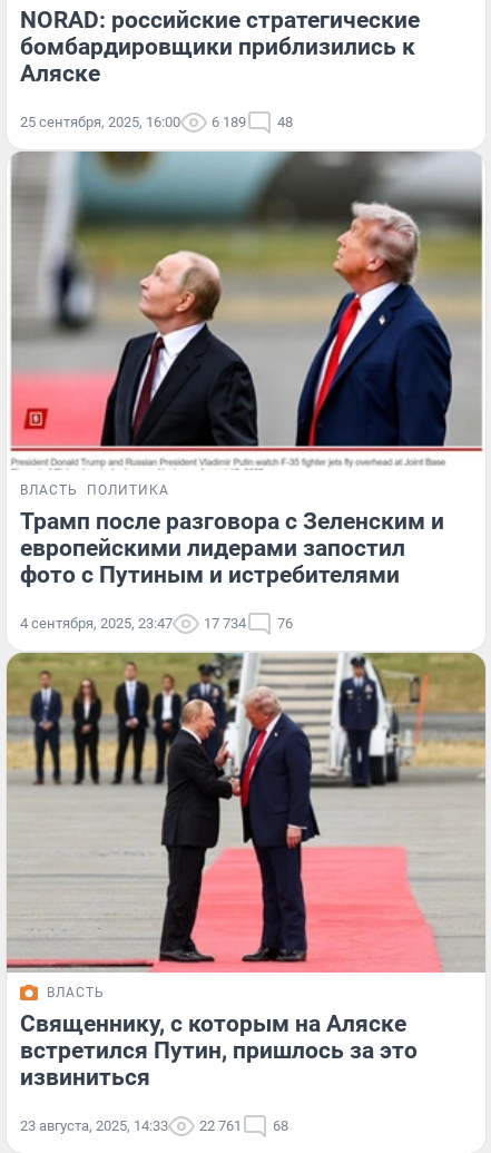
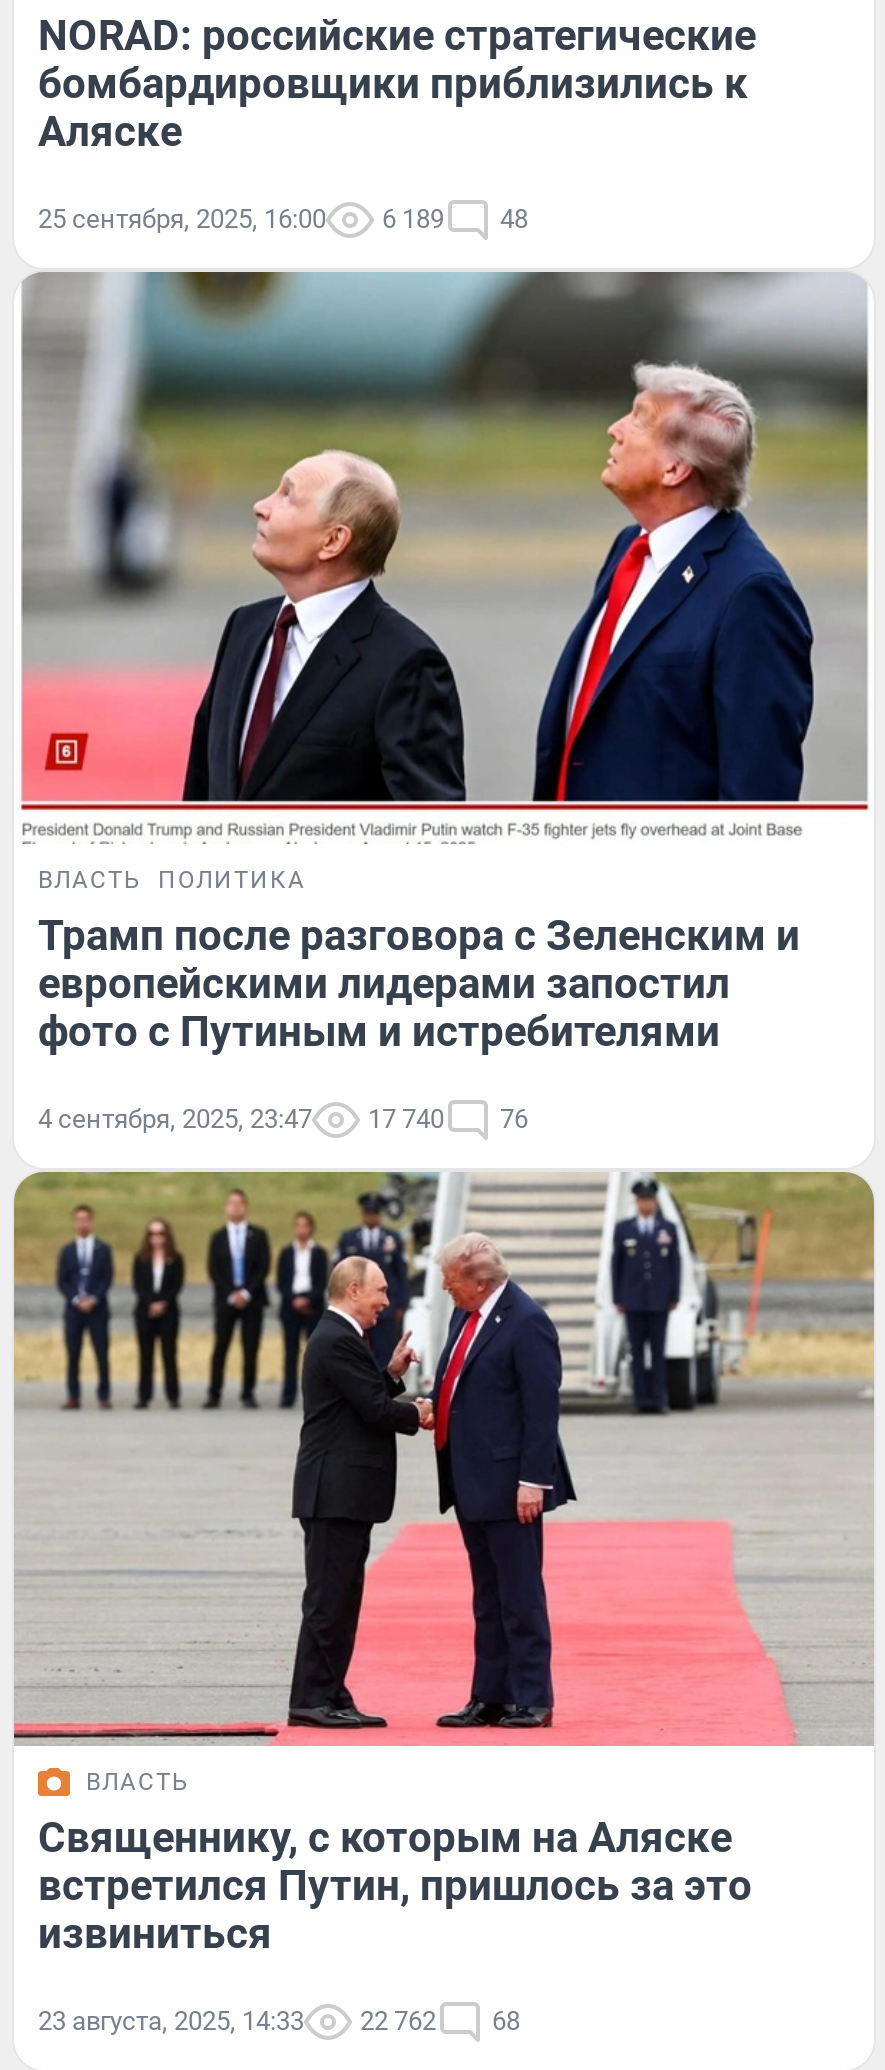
[20,615,293,632] 4 сентября, 2025, 23:47 17 734 76 -> [38,1105,528,1135] 4 сентября, 2025, 23:47 17 740 76
[20,1117,288,1134] 23 августа, 2025, 14:33 22 761 68 -> [38,2006,520,2036] 23 августа, 2025, 14:33 22 762 68

